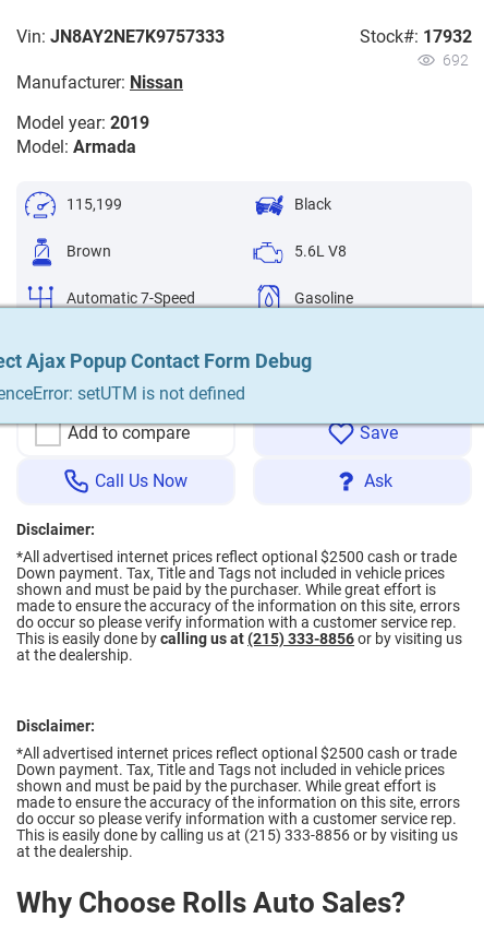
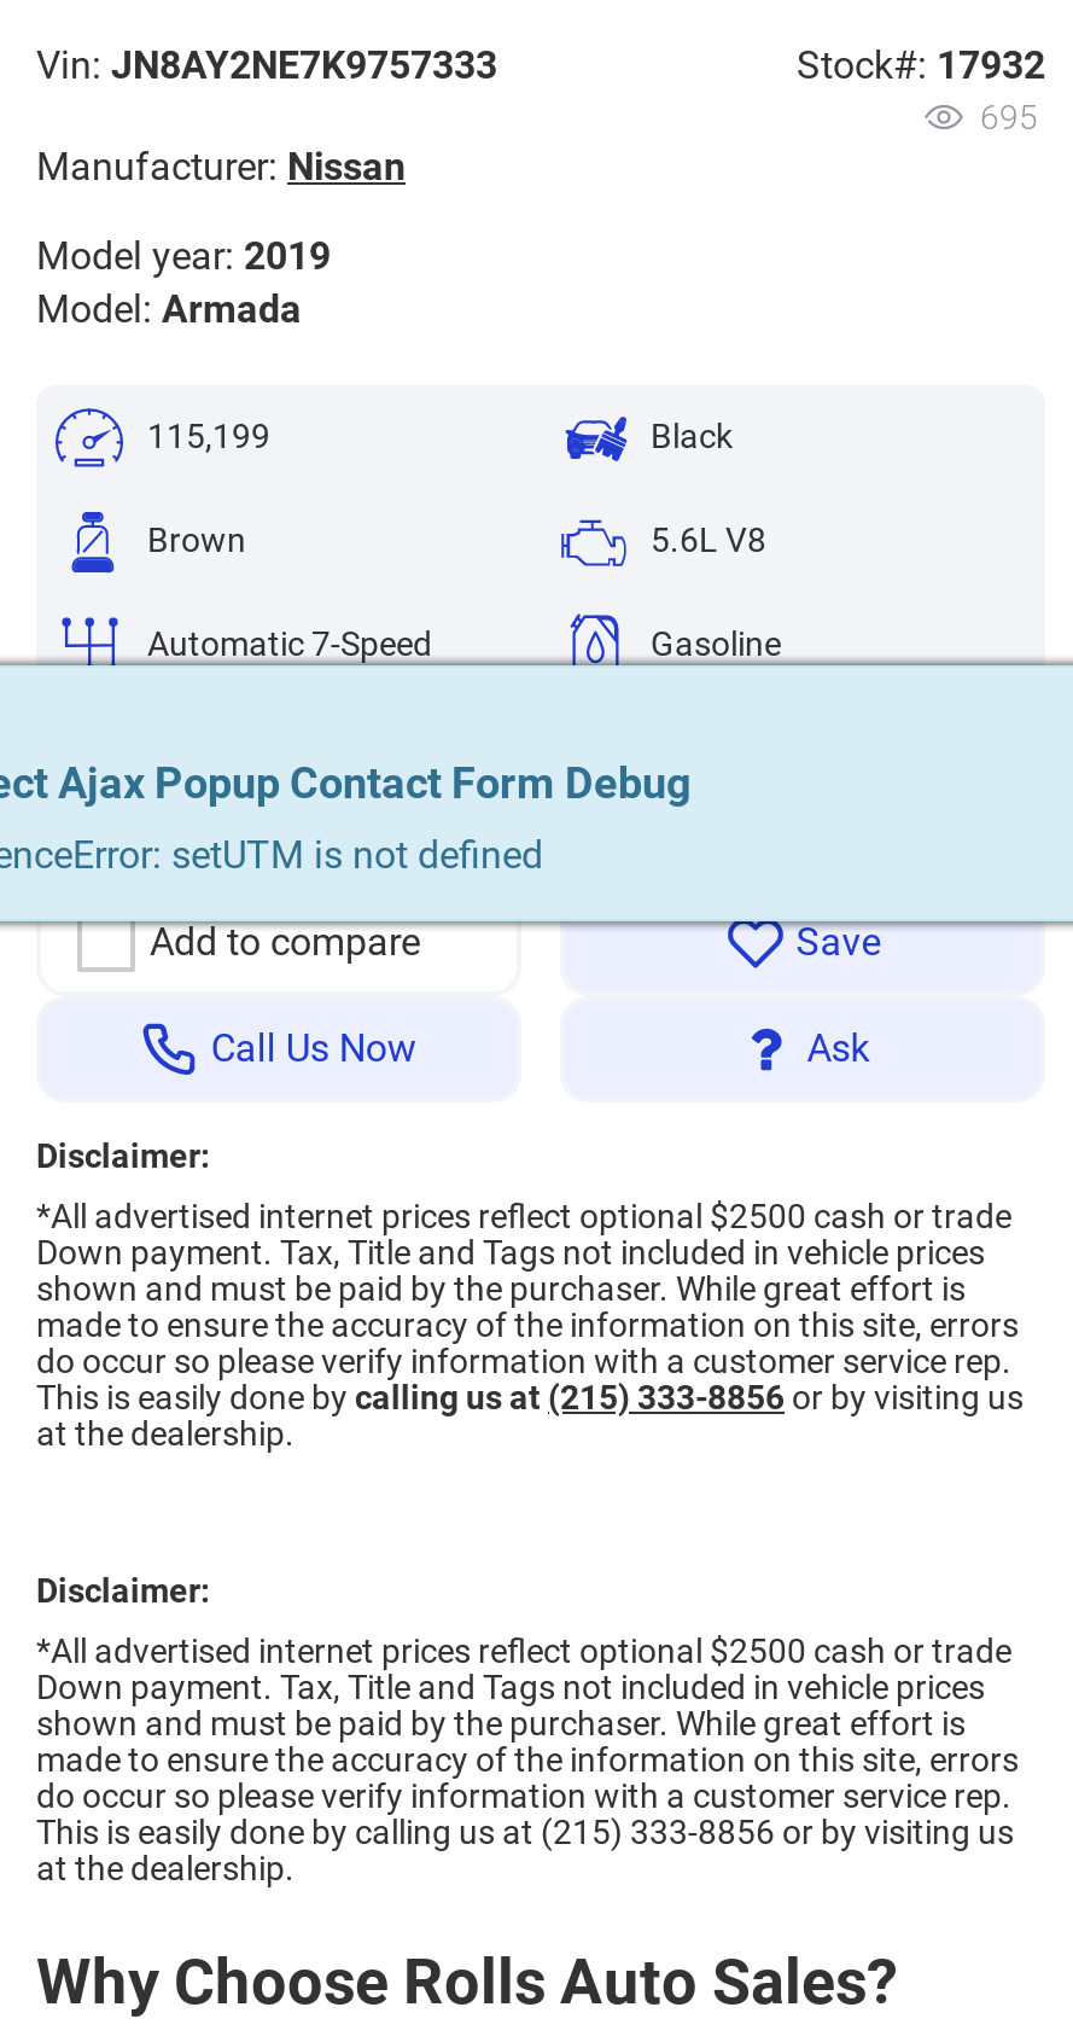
[443,51,469,69] 692 -> [980,97,1038,136] 695

